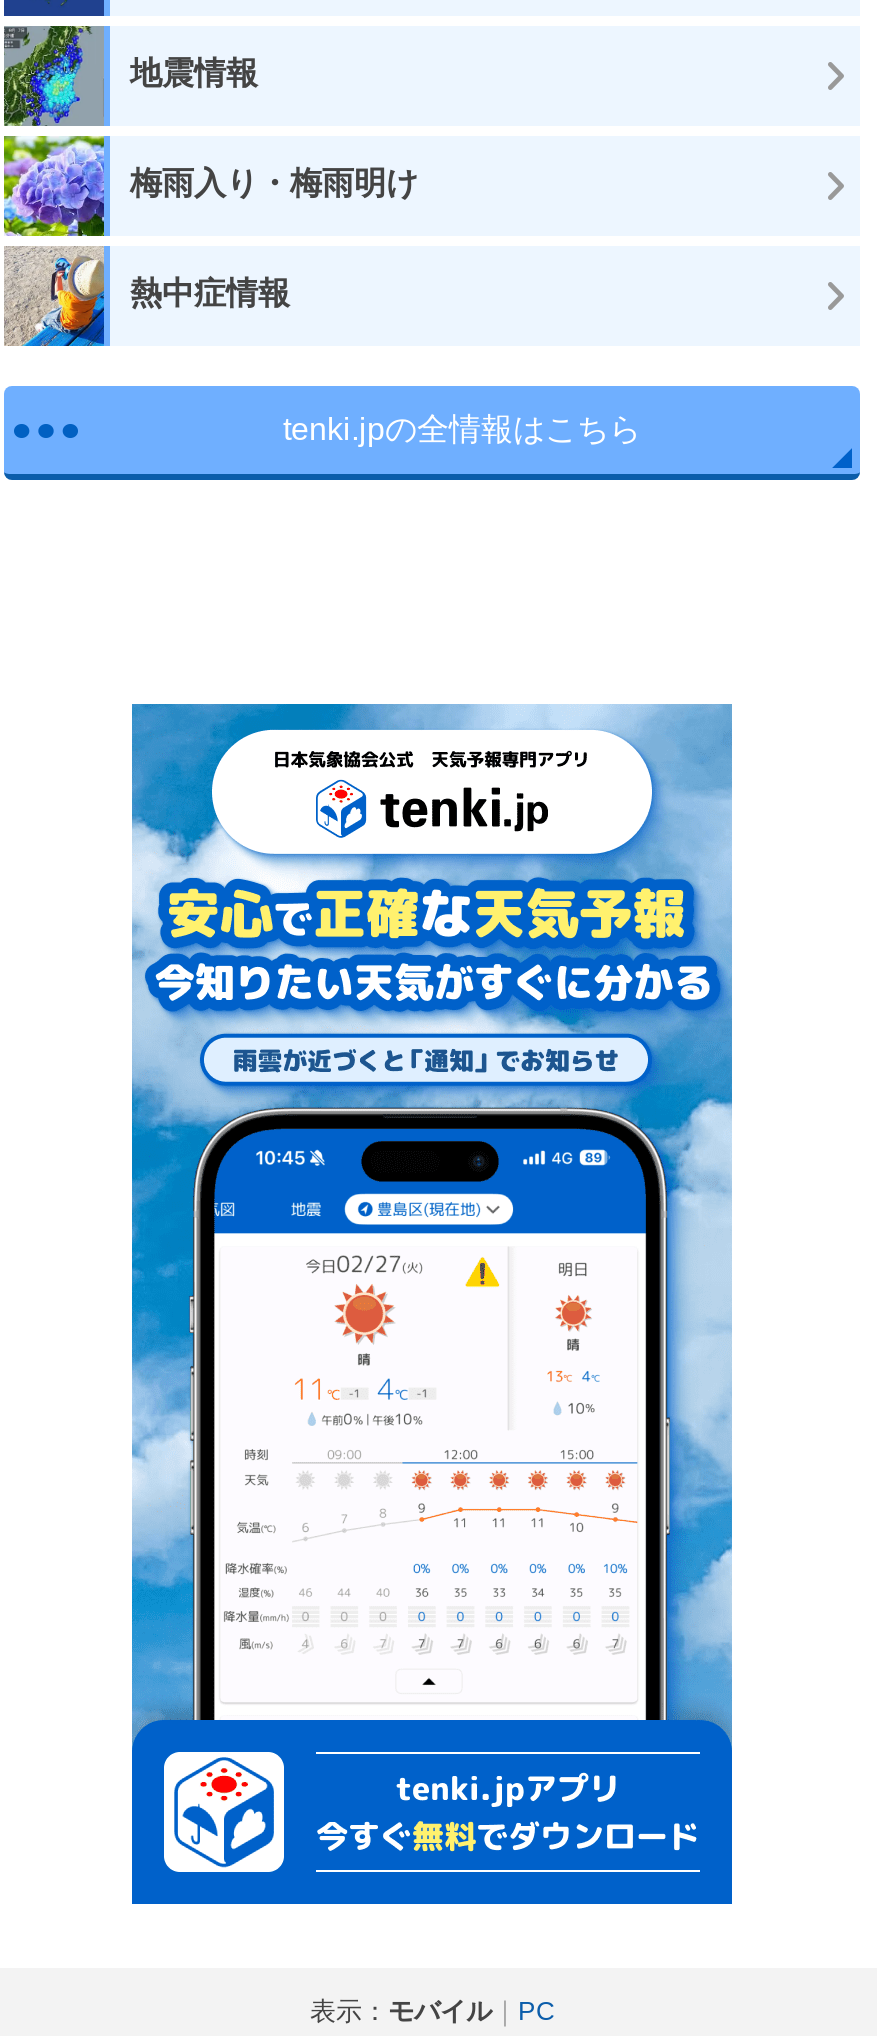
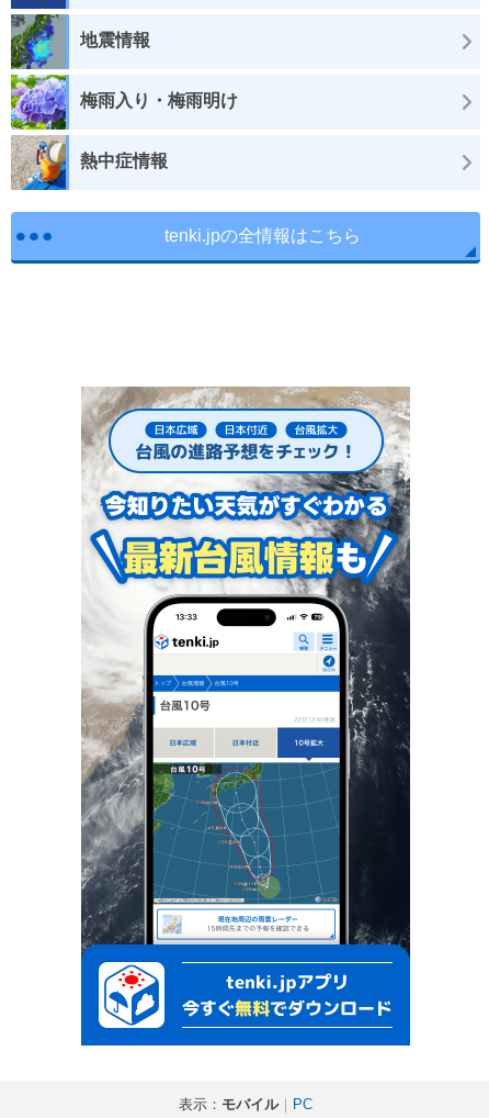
[130,702,734,1742] [image] -> [80,385,411,958] [image]

